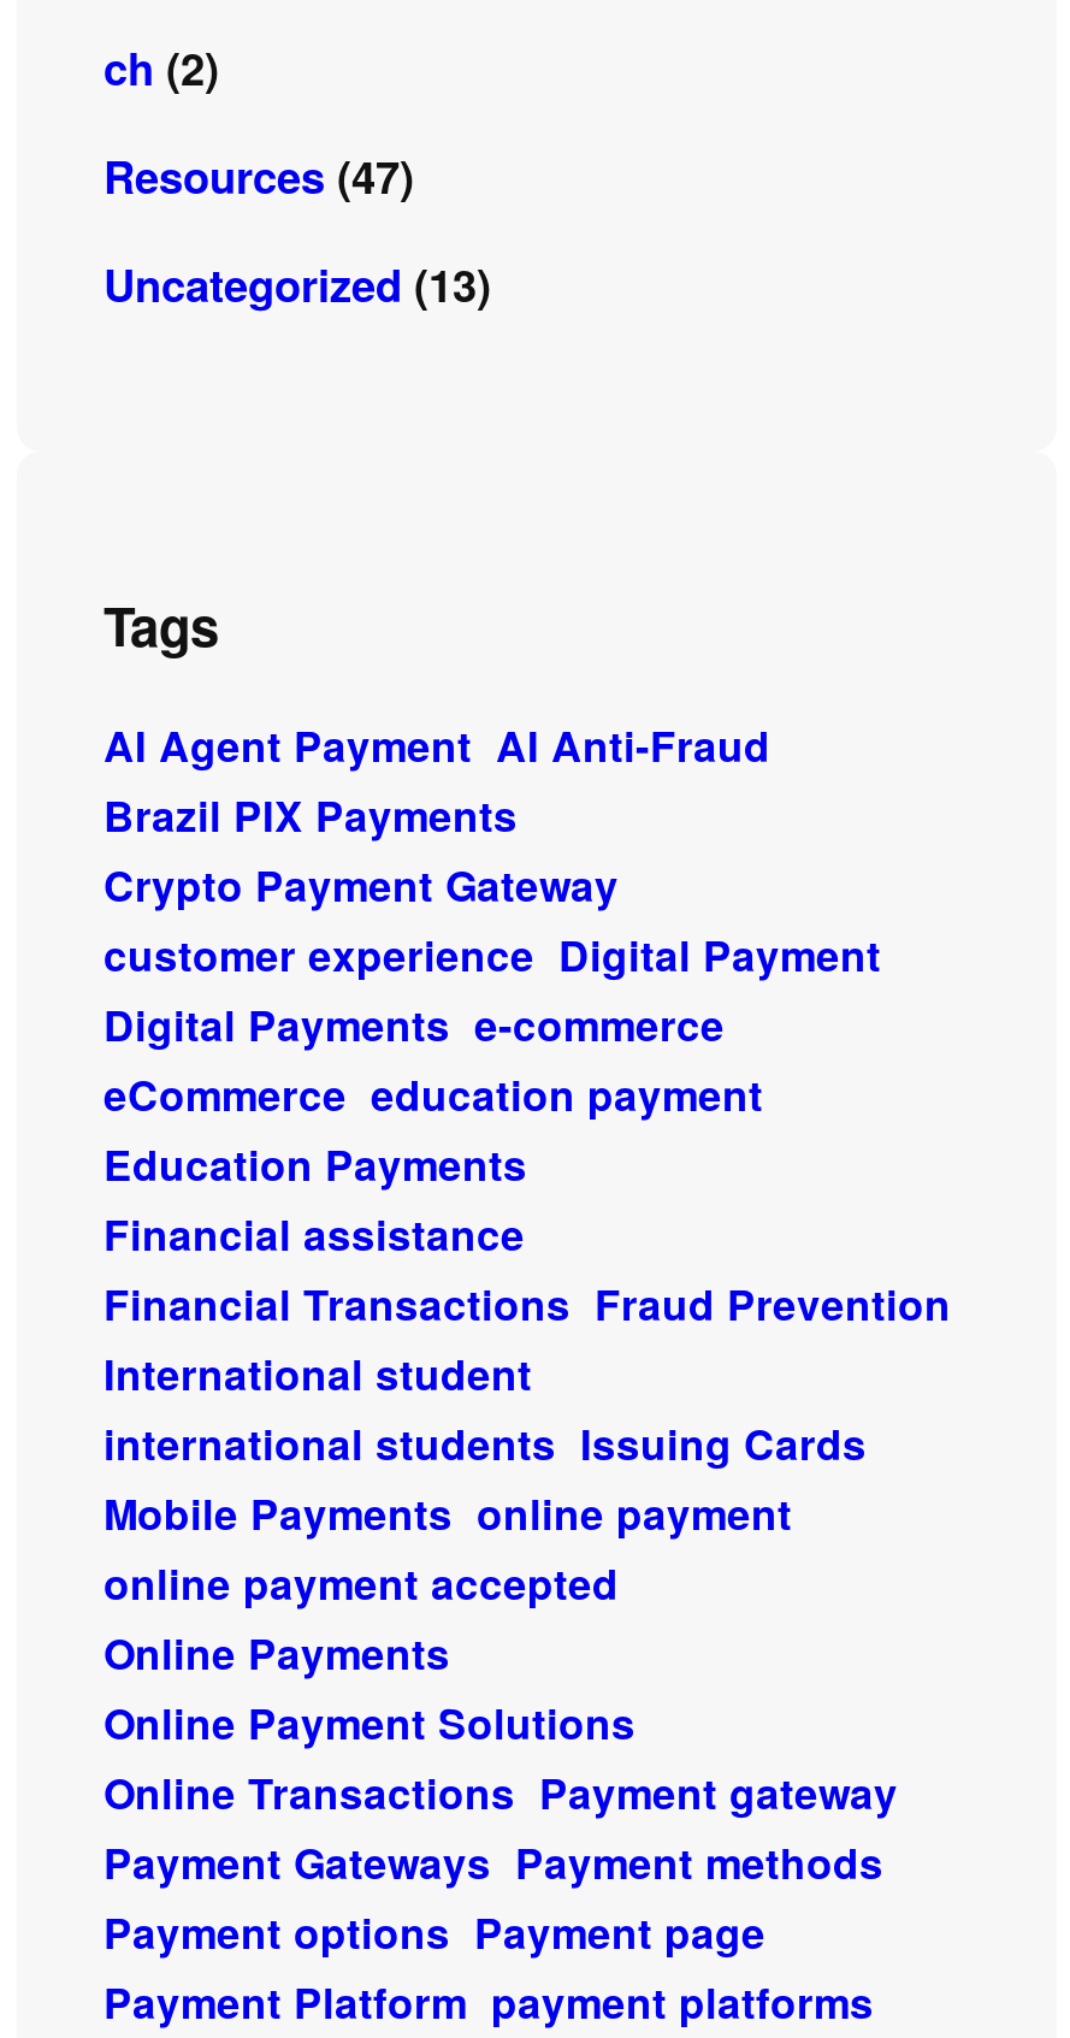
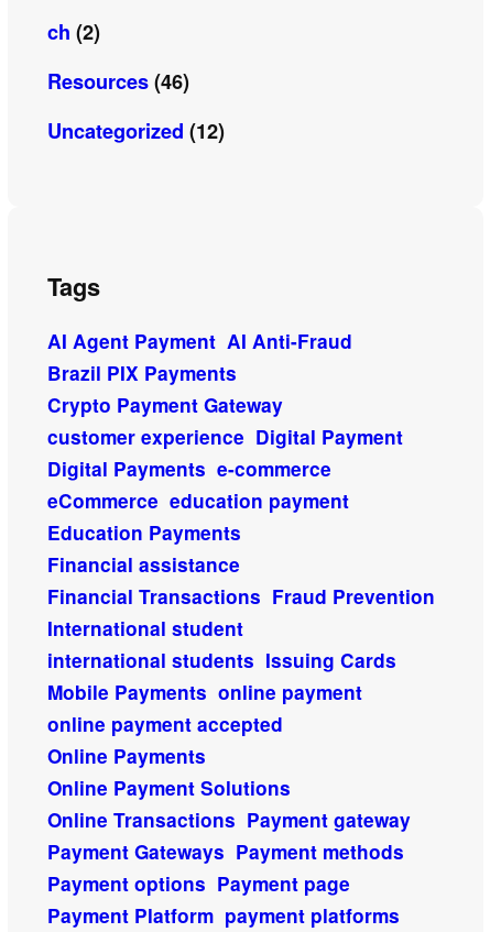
[104,145,414,208] Resources (47) -> [47,67,189,96] Resources (46)
[104,254,491,316] Uncategorized (13) -> [47,117,225,145] Uncategorized (12)

